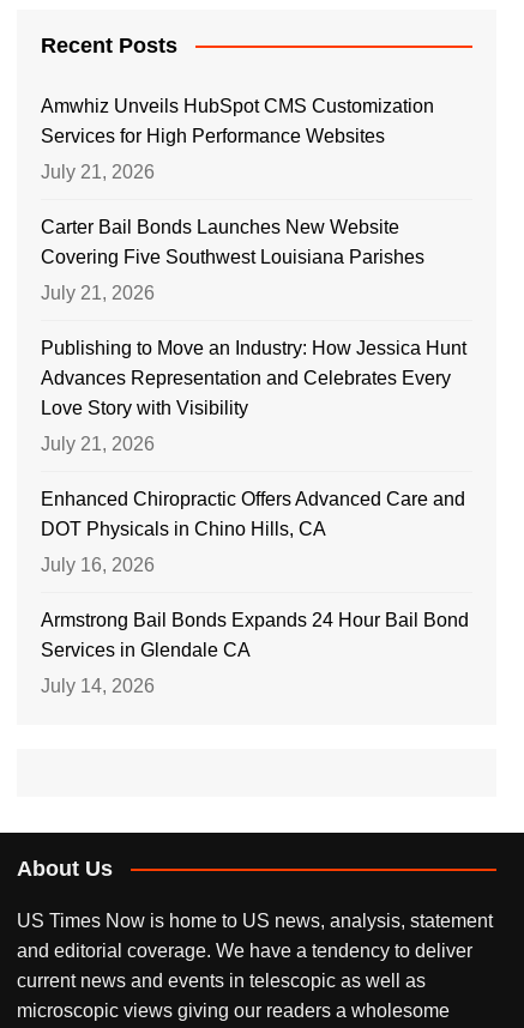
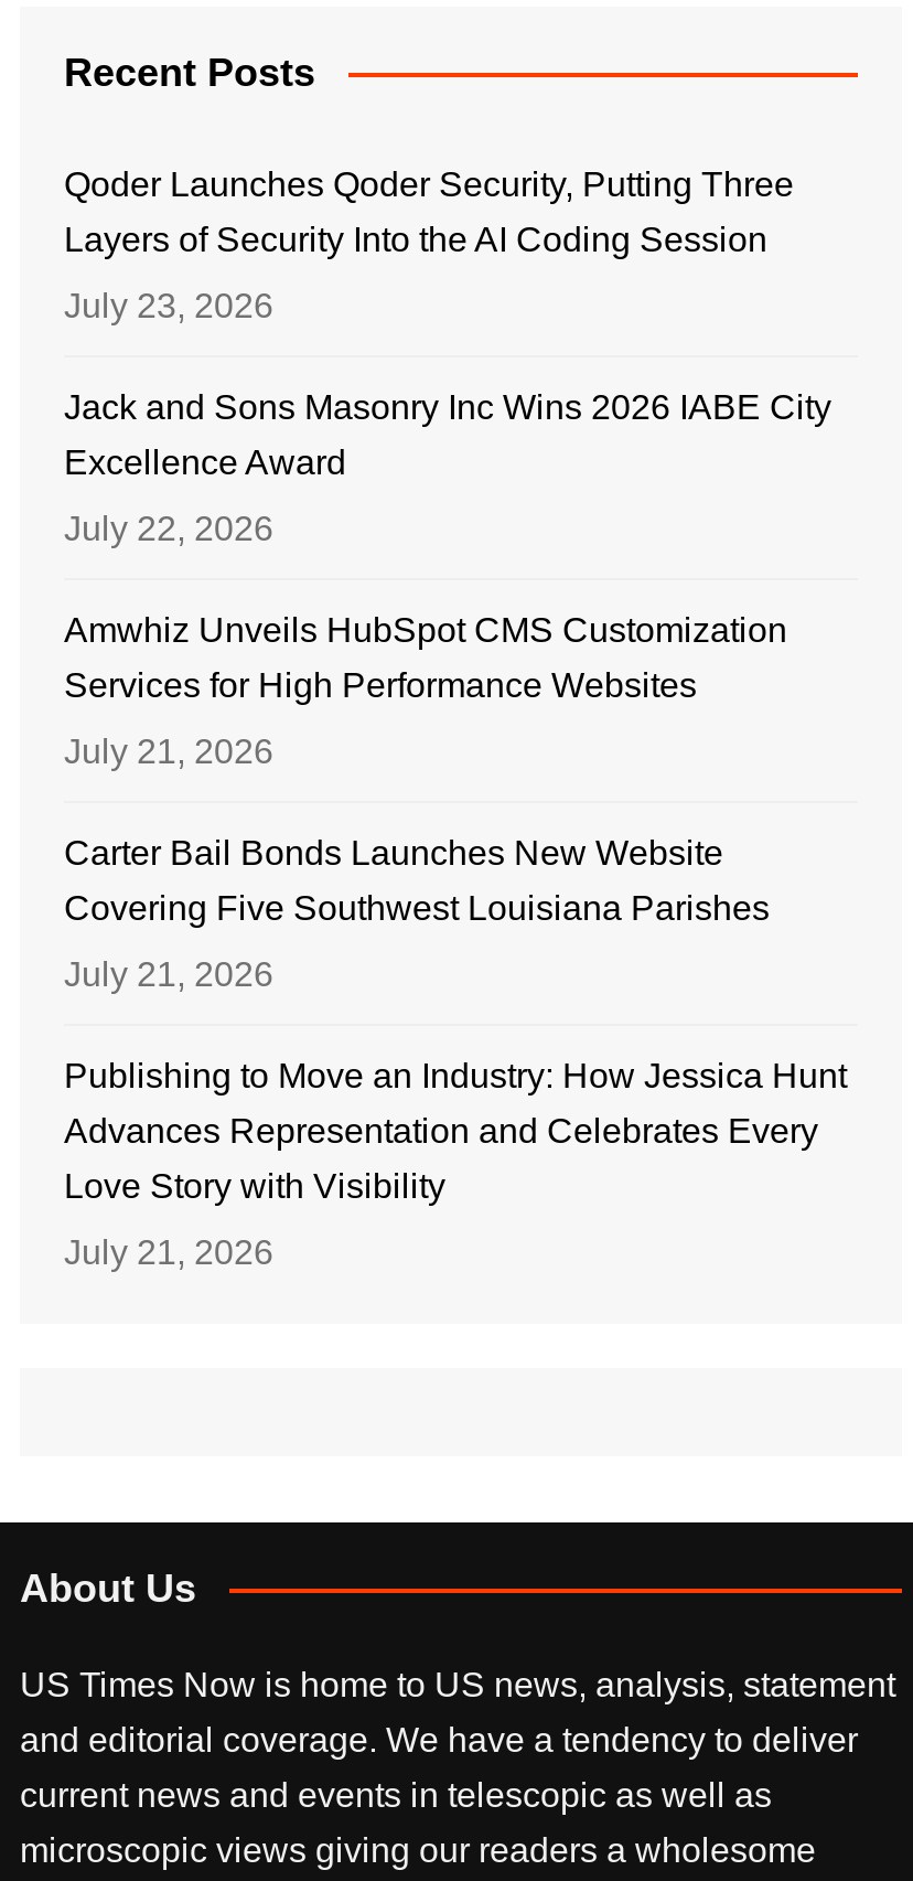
none -> [64,165,831,547] Qoder Launches Qoder Security, Putting Three | Layers of Security Into the AI Coding Session | July 23, 2026 | Jack and Sons Masonry Inc Wins 2026 IABE City | Excellence Award | July 22, 2026
moved [41,96,466,454] -> [64,611,847,1271]: Amwhiz Unveils HubSpot CMS Customization | Services for High Performance Websites | July 21, 2026 | ... | Love Story with Visibility | July 21, 2026
[41,489,469,696] Enhanced Chiropractic Offers Advanced Care and | DOT Physicals in Chino Hills, CA | July 16, 2026 | Armstrong Bail Bonds Expands 24 Hour Bail Bond | Services in Glendale CA | July 14, 2026 -> none

